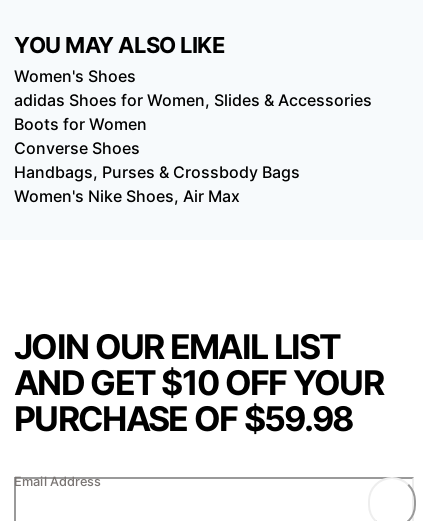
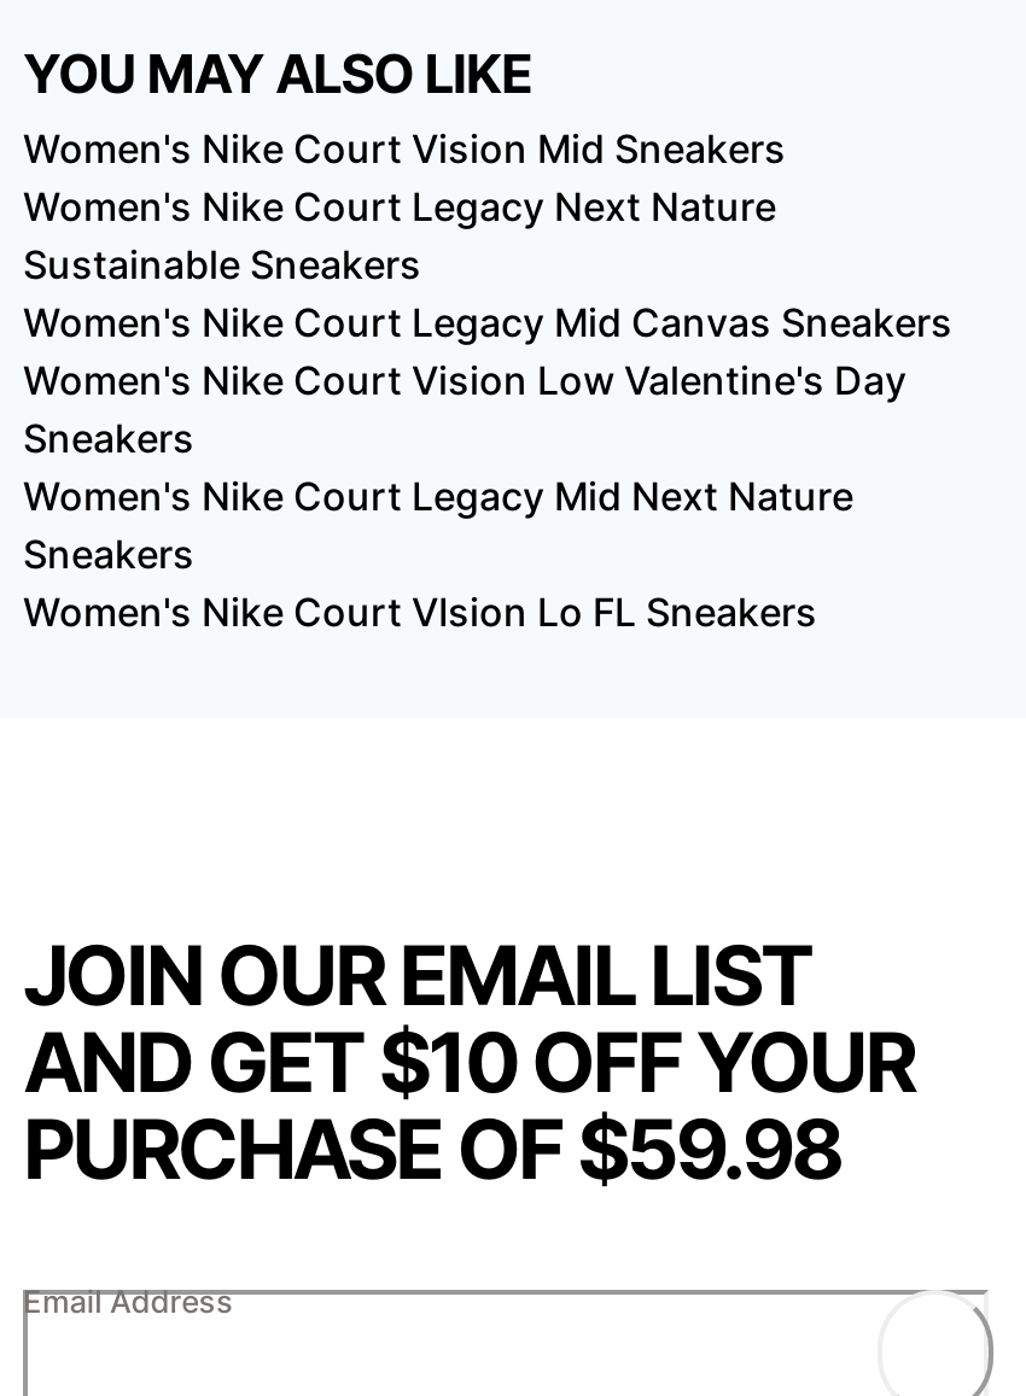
[14,66,372,206] Women's Shoes | adidas Shoes for Women, Slides & Accessories | Boots for Women | Converse Shoes | Handbags, Purses & Crossbody Bags | Women's Nike Shoes, Air Max -> [23,125,952,637] Women's Nike Court Vision Mid Sneakers | Women's Nike Court Legacy Next Nature | Sustainable Sneakers | Women's Nike Court Legacy Mid Canvas Sneakers | Women's Nike Court Vision Low Valentine's Day | Sneakers | Women's Nike Court Legacy Mid Next Nature | Sneakers | Women's Nike Court VIsion Lo FL Sneakers

